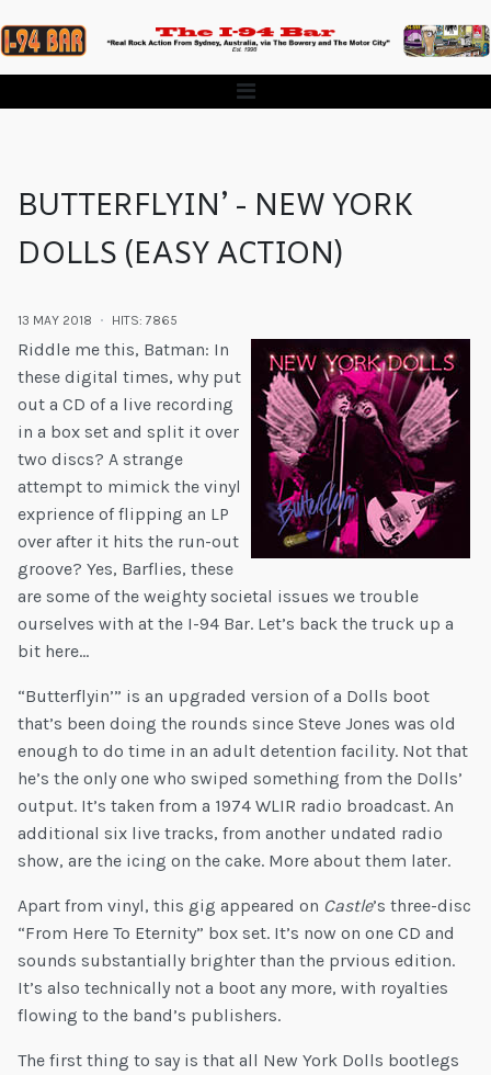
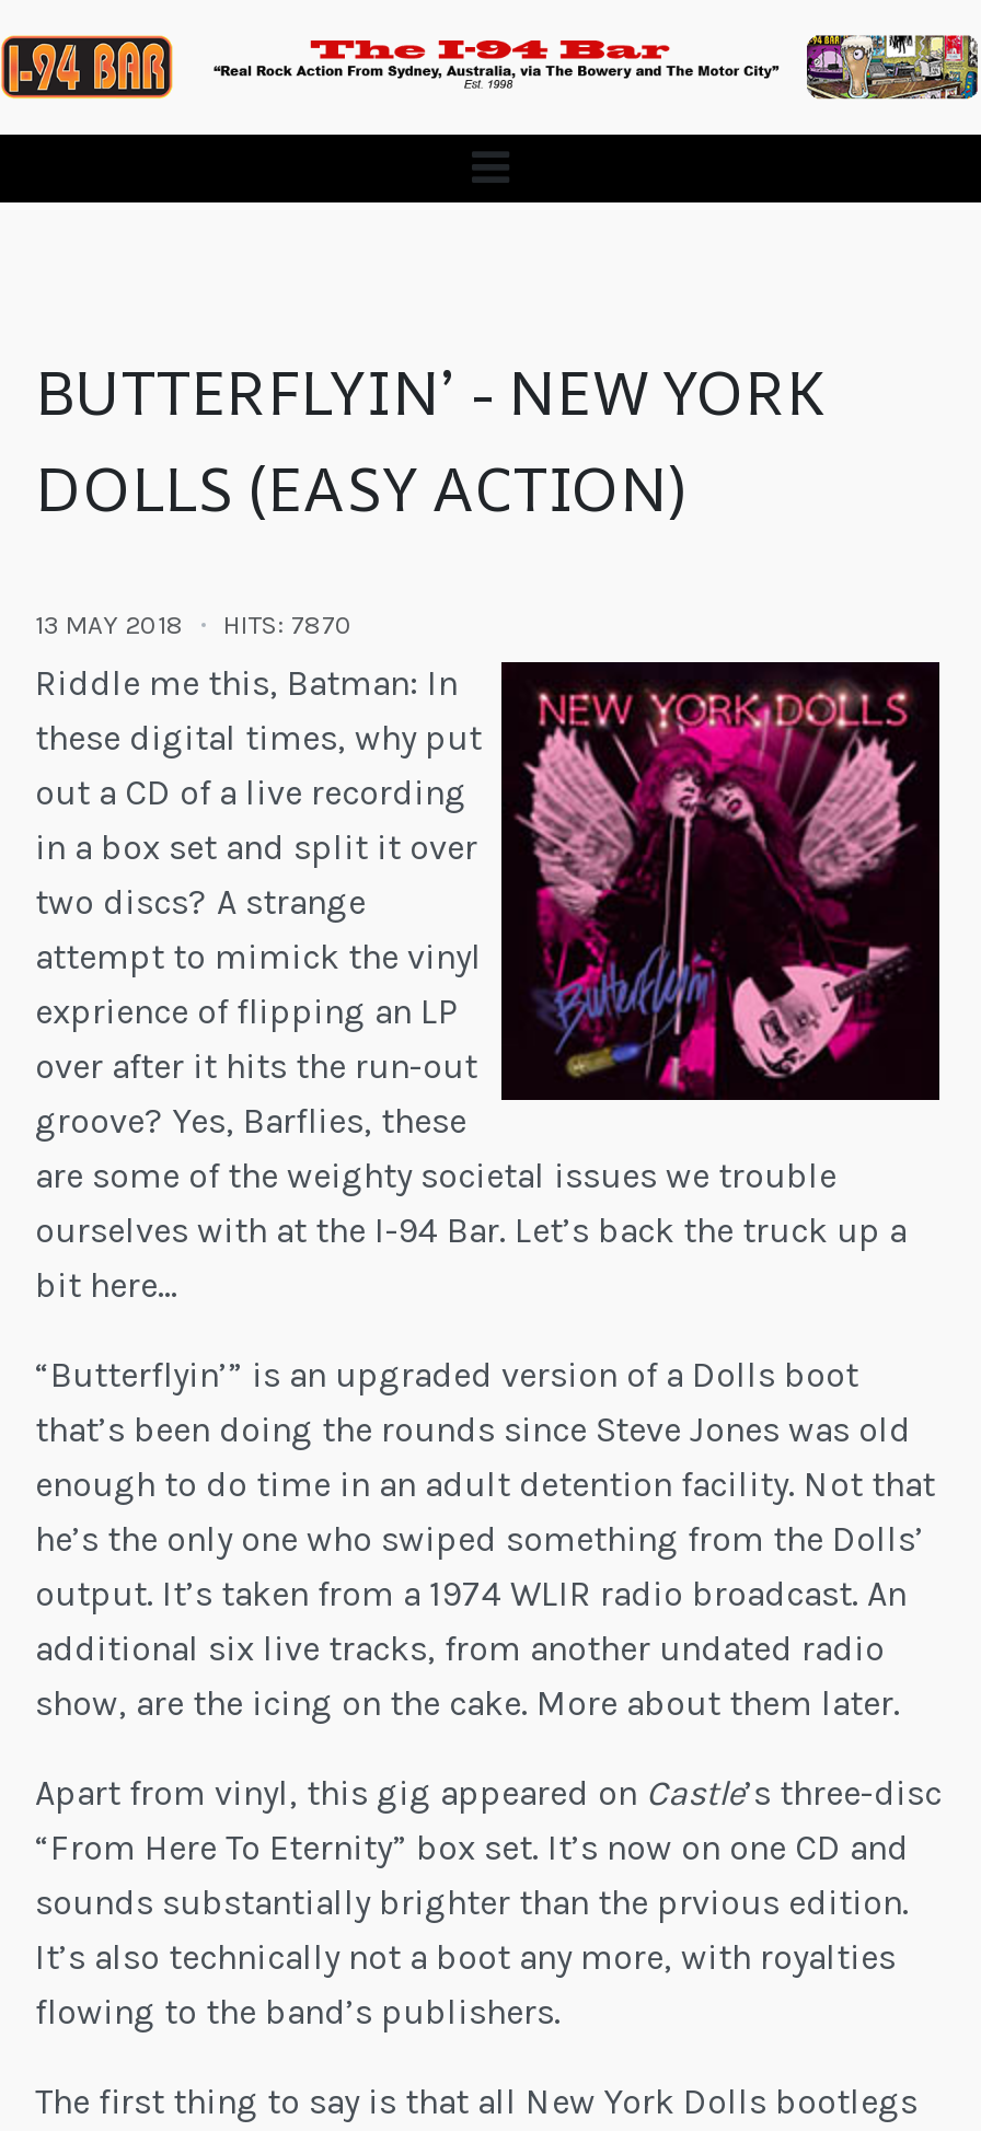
[18,313,178,328] 13 MAY 2018 HITS: 7865 -> [35,609,353,640] 13 MAY 2018 HITS: 7870

